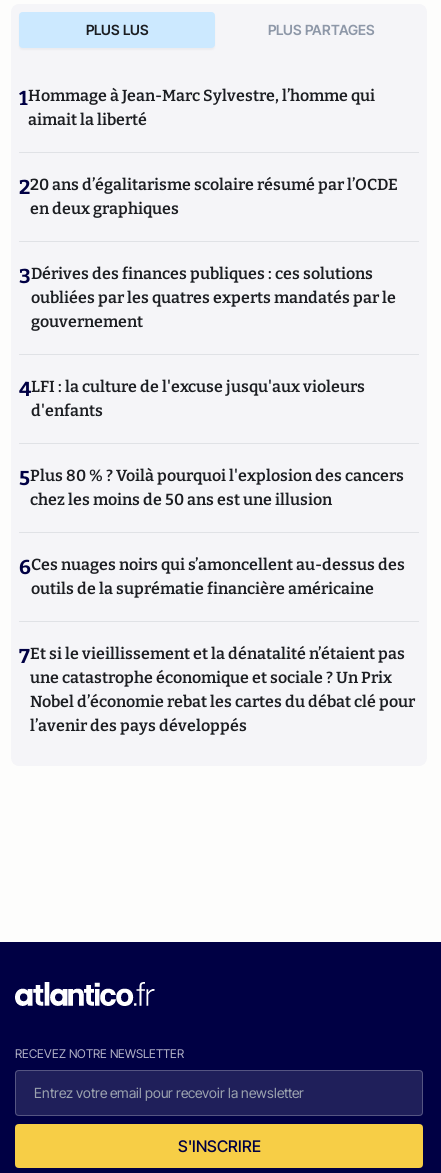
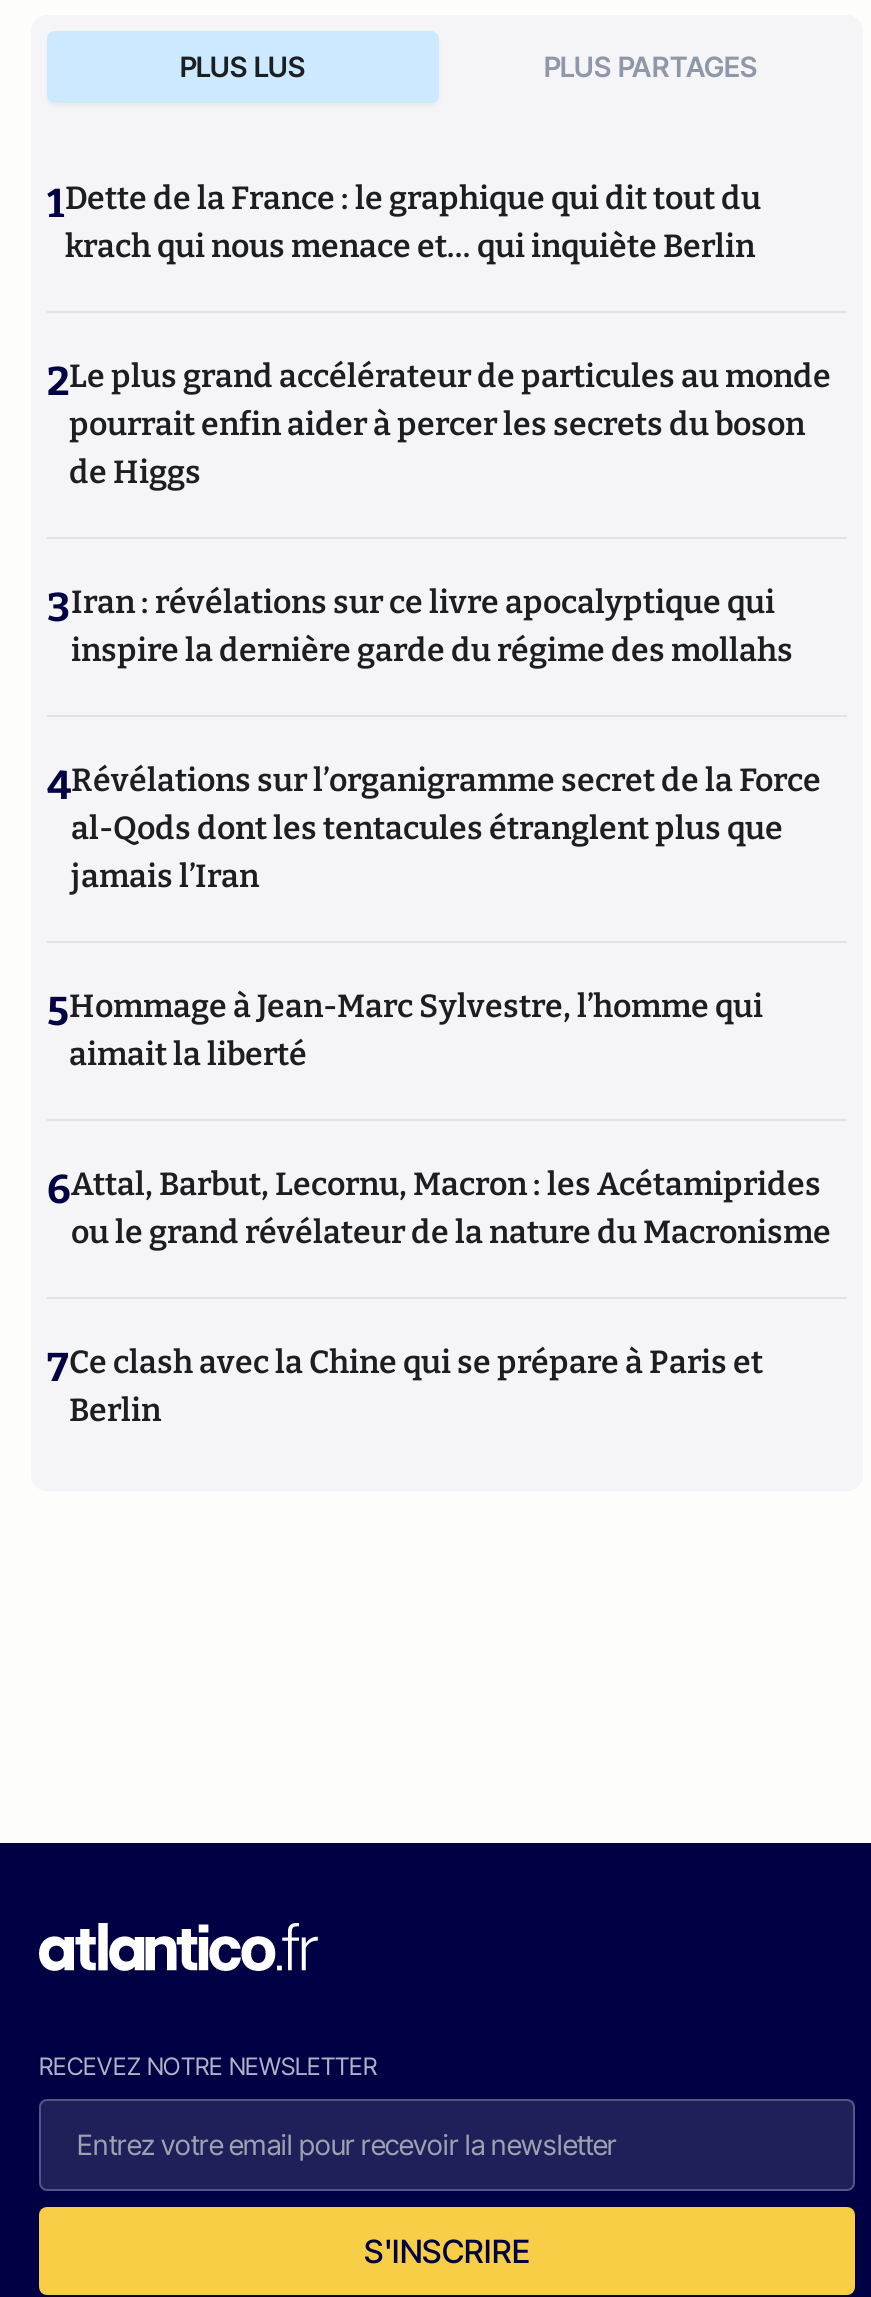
[19,86,375,110] 1Hommage à Jean-Marc Sylvestre, l’homme qui -> [47,178,831,1034] 1Dette de la France : le graphique qui dit tout du | krach qui nous menace et… qui inquiète Berlin | 2Le plus grand accélérateur de particules au monde | pourrait enfin aider à percer les secrets du boson | de Higgs | 3Iran : révélations sur ce livre apocalyptique qui | inspire la dernière garde du régime des mollahs | 4Révélations sur l’organigramme secret de la Force | al-Qods dont les tentacules étranglent plus que | jamais l’Iran | 5Hommage à Jean-Marc Sylvestre, l’homme qui
moved [28,110,147,129] -> [69,1034,307,1072]: aimait la liberté
[19,175,415,735] 220 ans d’égalitarisme scolaire résumé par l’OCDE | en deux graphiques | 3Dérives des finances publiques : ces solutions | oubliées par les quatres experts mandatés par le | gouvernement | 4LFI : la culture de l'excuse jusqu'aux violeurs | d'enfants | 5Plus 80 % ? Voilà pourquoi l'explosion des cancers | chez les moins de 50 ans est une illusion | 6Ces nuages noirs qui s’amoncellent au-dessus des | outils de la suprématie financière américaine | 7Et si le vieillissement et la dénatalité n’étaient pas | une catastrophe économique et sociale ? Un Prix | Nobel d’économie rebat les cartes du débat clé pour | l’avenir des pays développés -> [47,1164,831,1428] 6Attal, Barbut, Lecornu, Macron : les Acétamiprides | ou le grand révélateur de la nature du Macronisme | 7Ce clash avec la Chine qui se prépare à Paris et | Berlin

